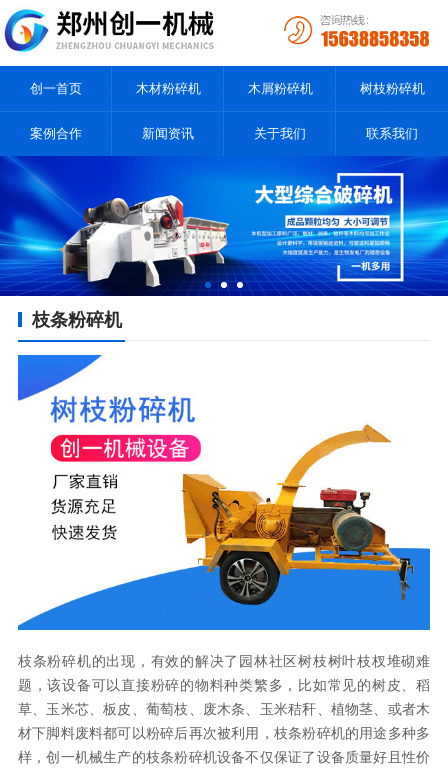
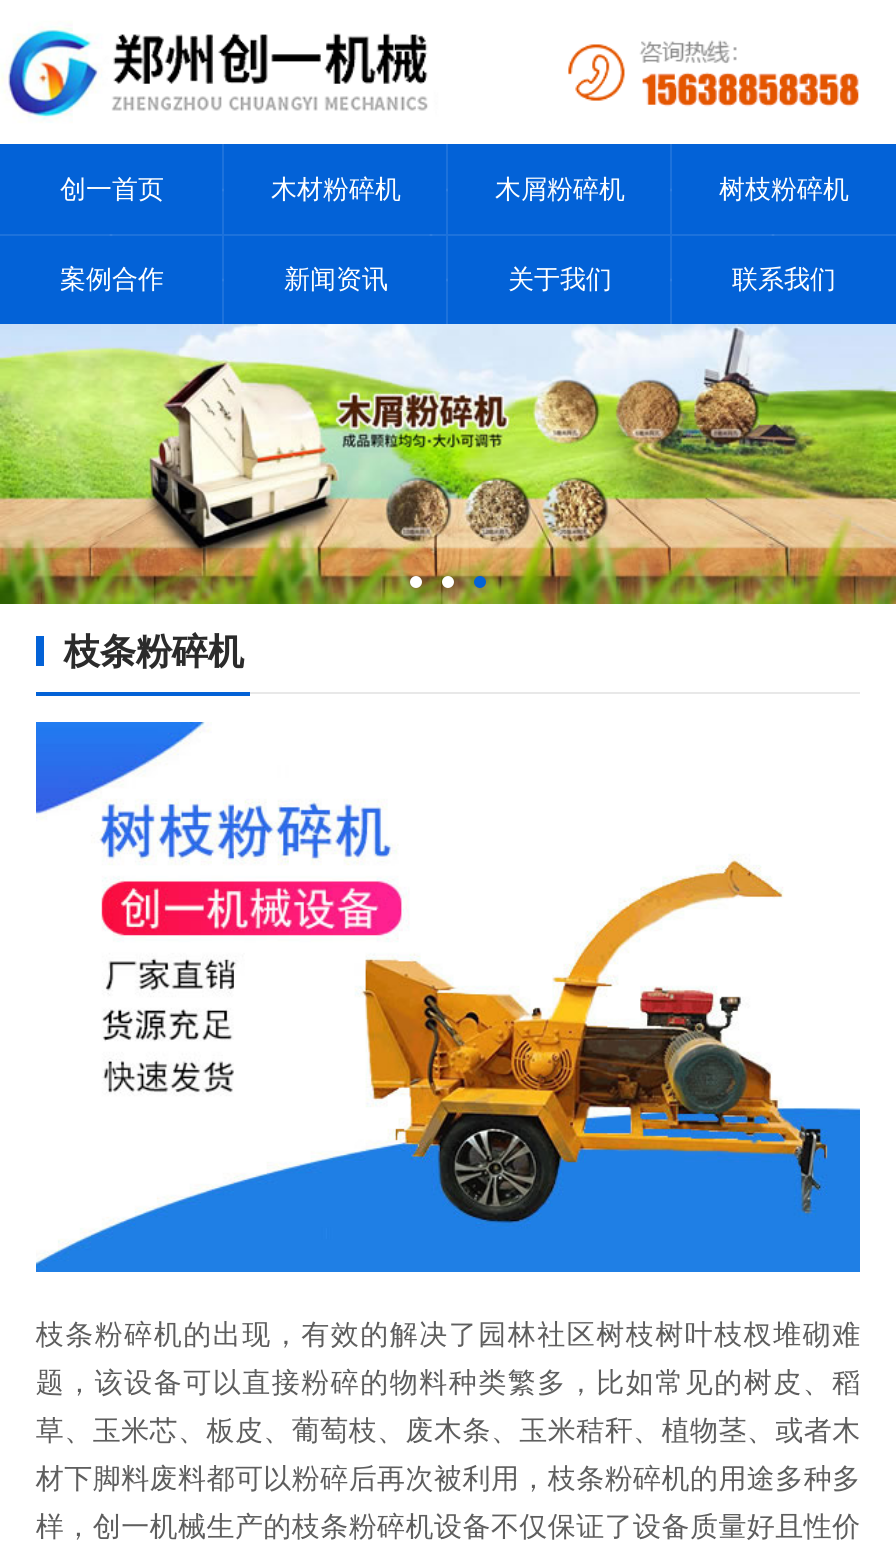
[3,156,445,297] [image] -> [6,322,890,606] [image]

